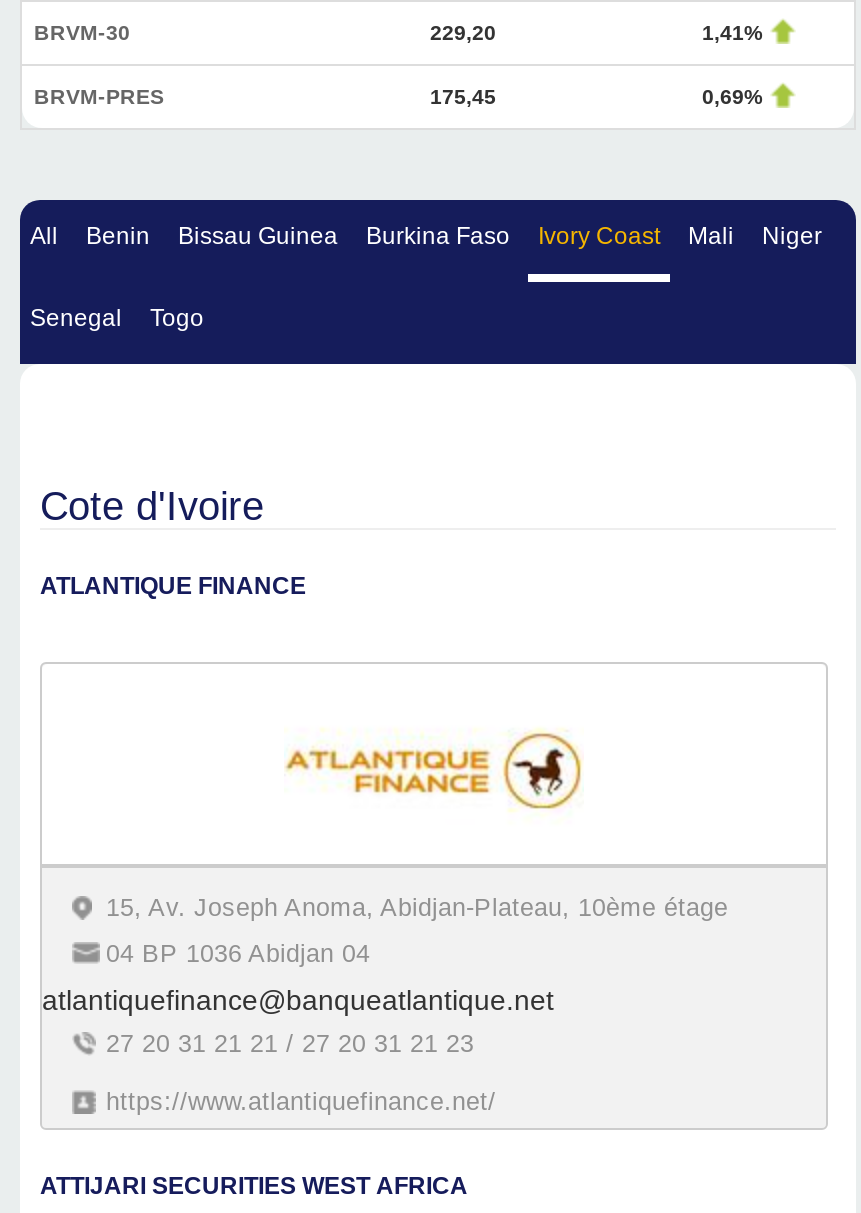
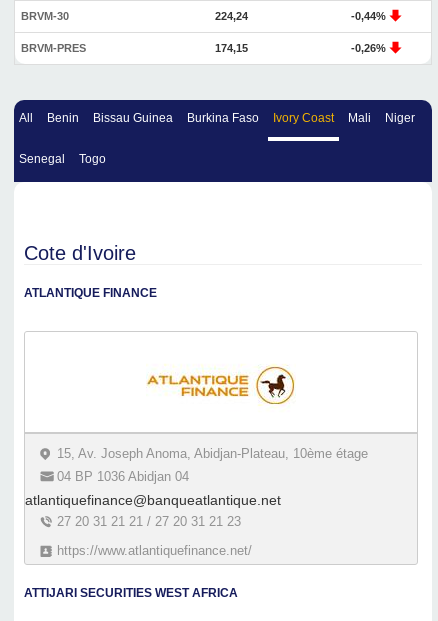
[430,21,496,45] 229,20 -> [215,10,248,22] 224,24
[702,21,770,45] 1,41% -> [351,10,389,22] -0,44%
[430,85,496,109] 175,45 -> [215,42,248,54] 174,15
[702,85,770,109] 0,69% -> [351,42,389,54] -0,26%

